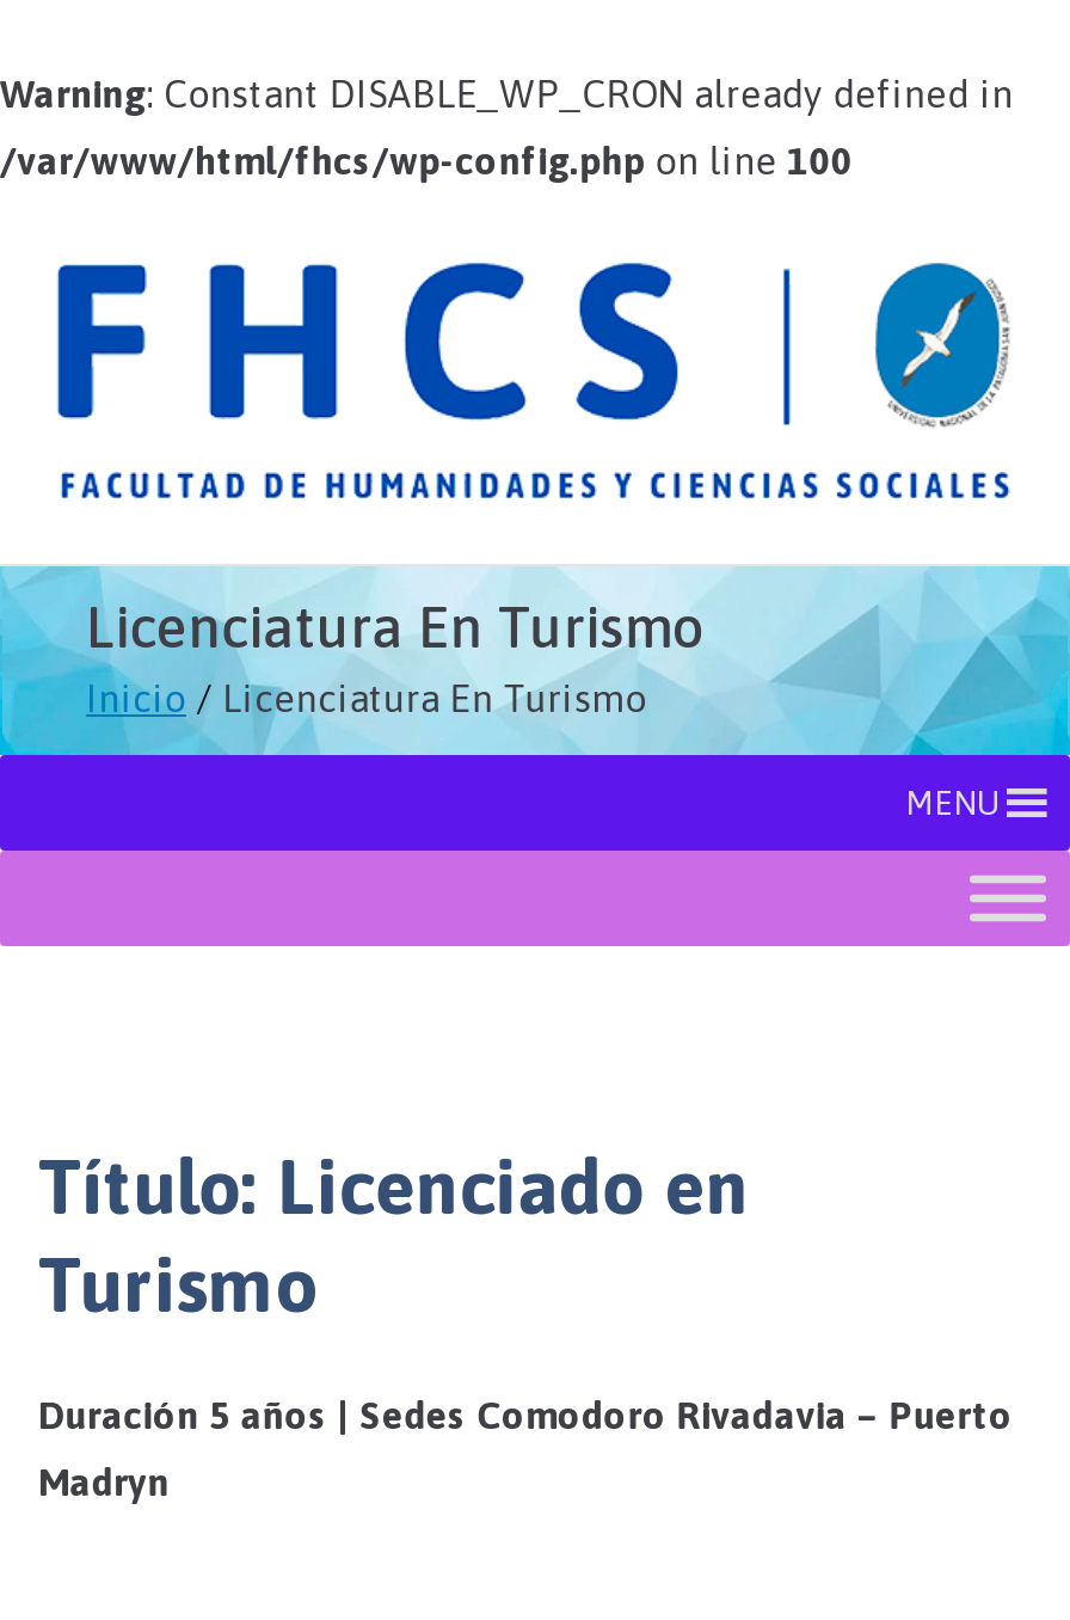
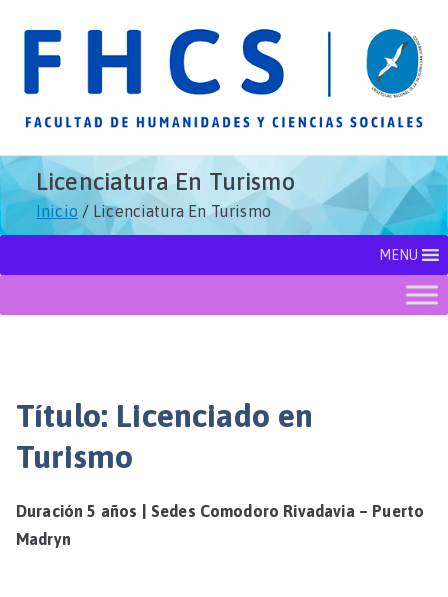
[0,72,1013,182] Warning: Constant DISABLE_WP_CRON already defined in | /var/www/html/fhcs/wp-config.php on line 100 -> none

